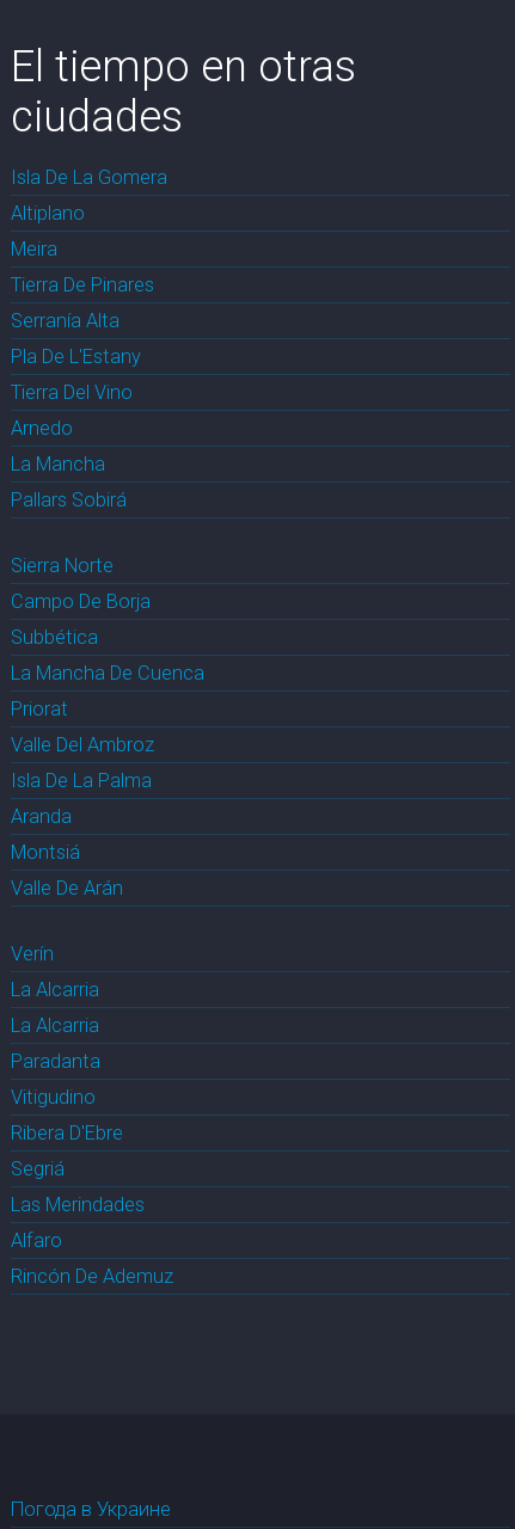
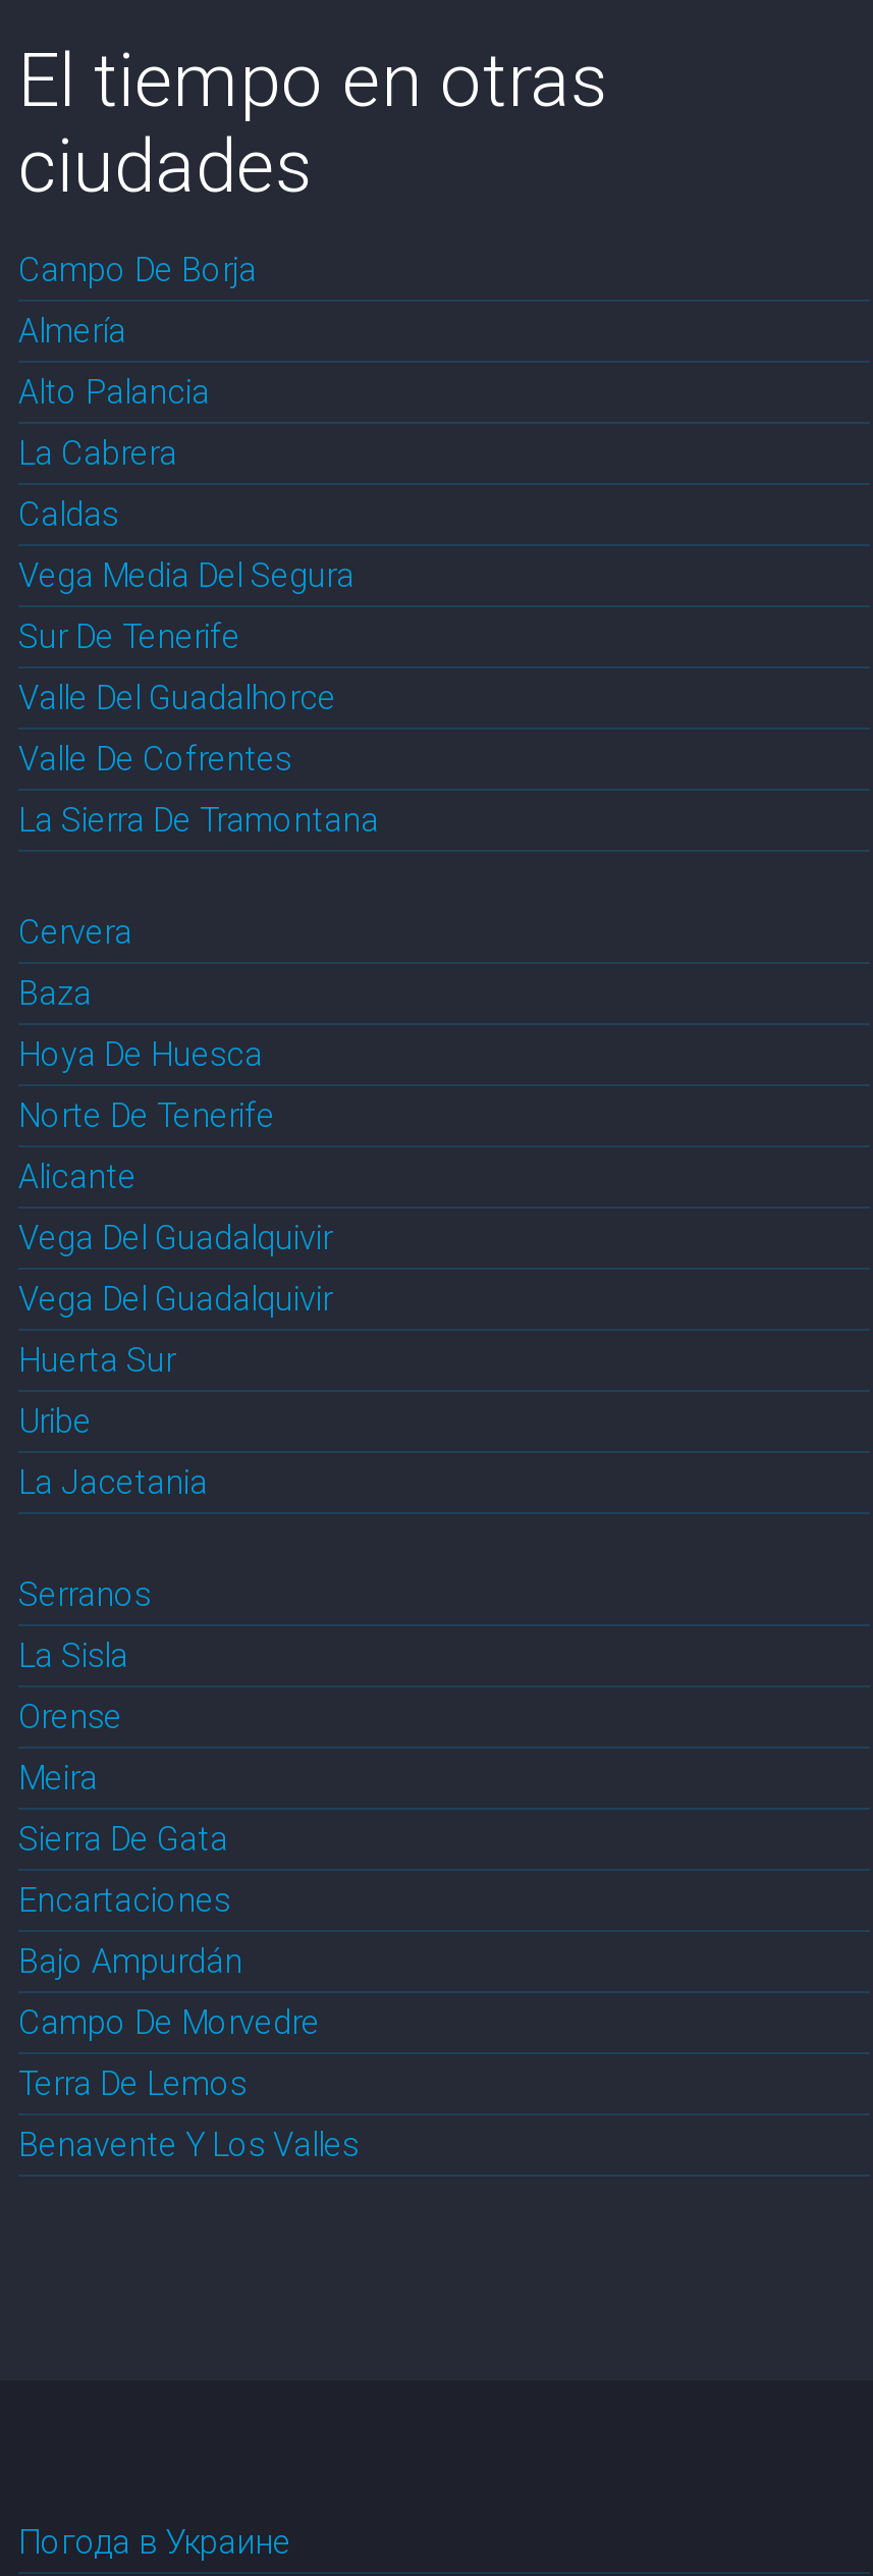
[11,166,167,225] Isla De La Gomera | Altiplano -> [18,312,379,1736] Almería | Alto Palancia | La Cabrera | Caldas | Vega Media Del Segura | Sur De Tenerife | Valle Del Guadalhorce | Valle De Cofrentes | La Sierra De Tramontana | Cervera | Baza | Hoya De Huesca | Norte De Tenerife | Alicante | Vega Del Guadalquivir | Vega Del Guadalquivir | Huerta Sur | Uribe | La Jacetania | Serranos | La Sisla | Orense
moved [11,238,57,260] -> [18,1759,98,1797]: Meira
[11,274,204,1288] Tierra De Pinares | Serranía Alta | Pla De L'Estany | Tierra Del Vino | Arnedo | La Mancha | Pallars Sobirá | Sierra Norte | Subbética | La Mancha De Cuenca | Priorat | Valle Del Ambroz | Isla De La Palma | Aranda | Montsiá | Valle De Arán | Verín | La Alcarria | La Alcarria | Paradanta | Vitigudino | Ribera D'Ebre | Segriá | Las Merindades | Alfaro | Rincón De Ademuz -> [18,1820,359,2164] Sierra De Gata | Encartaciones | Bajo Ampurdán | Campo De Morvedre | Terra De Lemos | Benavente Y Los Valles
moved [11,590,151,613] -> [18,251,257,289]: Campo De Borja

